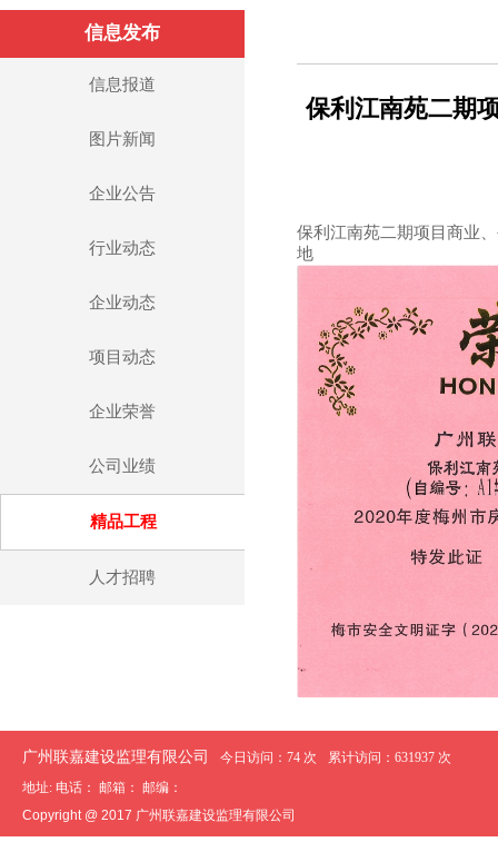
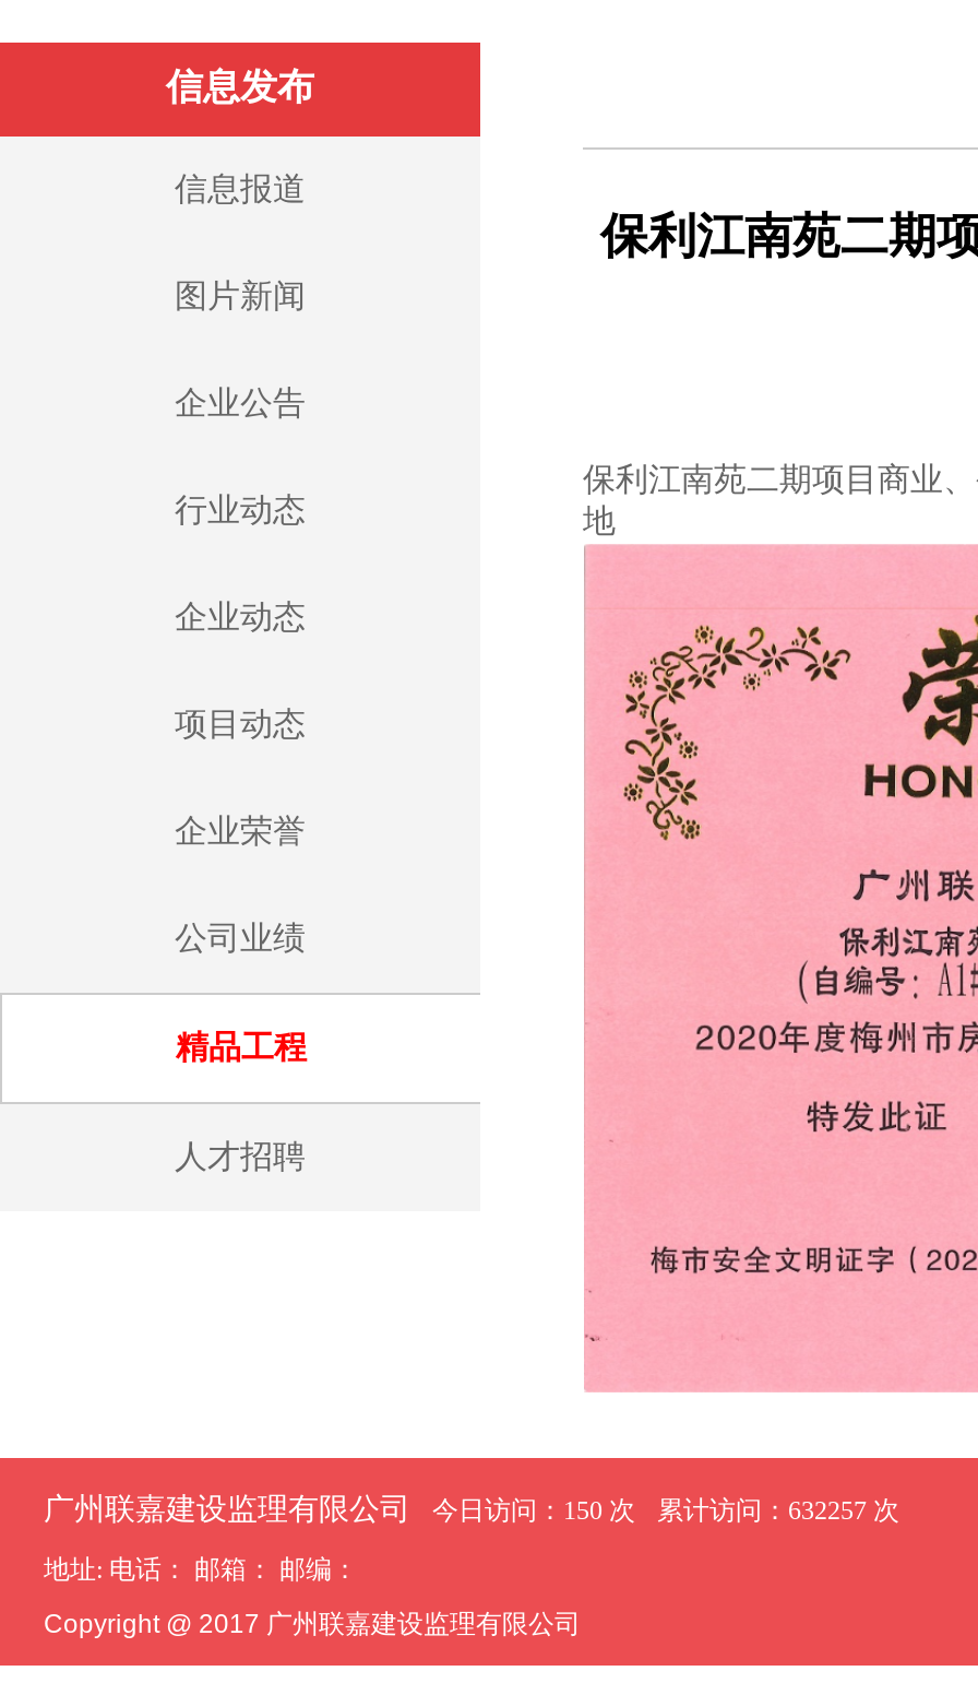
[220,750,317,766] 今日访问：74 次 -> [432,1496,635,1527] 今日访问：150 次
[328,750,451,766] 累计访问：631937 次 -> [657,1496,899,1527] 累计访问：632257 次

